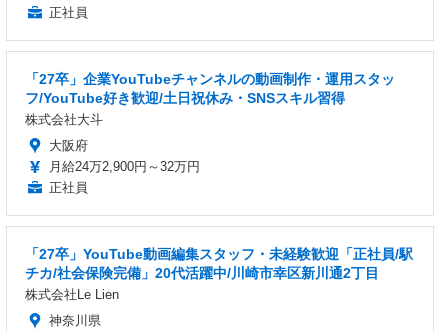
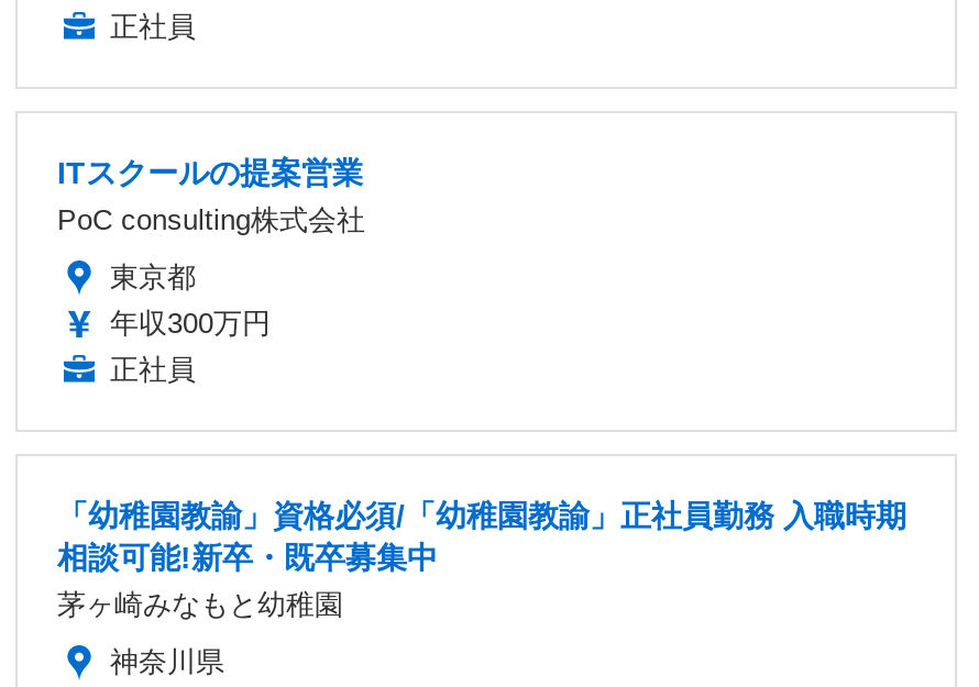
[25,71,395,127] 「27卒」企業YouTubeチャンネルの動画制作・運用スタッ | フ/YouTube好き歓迎/土日祝休み・SNSスキル習得 | 株式会社大斗 -> [57,155,365,236] ITスクールの提案営業 | PoC consulting株式会社
[49,138,200,174] 大阪府 | 月給24万2,900円～32万円 -> [110,260,271,339] 東京都 | 年収300万円
[25,246,413,302] 「27卒」YouTube動画編集スタッフ・未経験歓迎「正社員/駅 | チカ/社会保険完備」20代活躍中/川崎市幸区新川通2丁目 | 株式会社Le Lien -> [57,498,906,621] 「幼稚園教諭」資格必須/「幼稚園教諭」正社員勤務 入職時期 | 相談可能!新卒・既卒募集中 | 茅ヶ崎みなもと幼稚園

